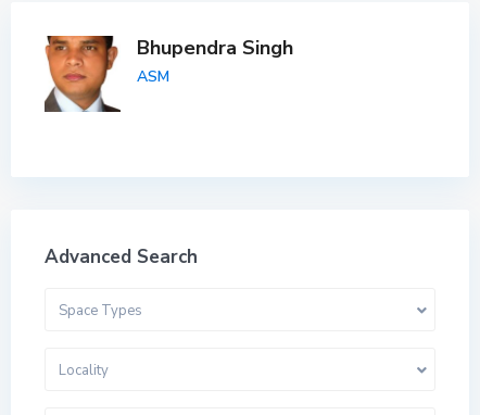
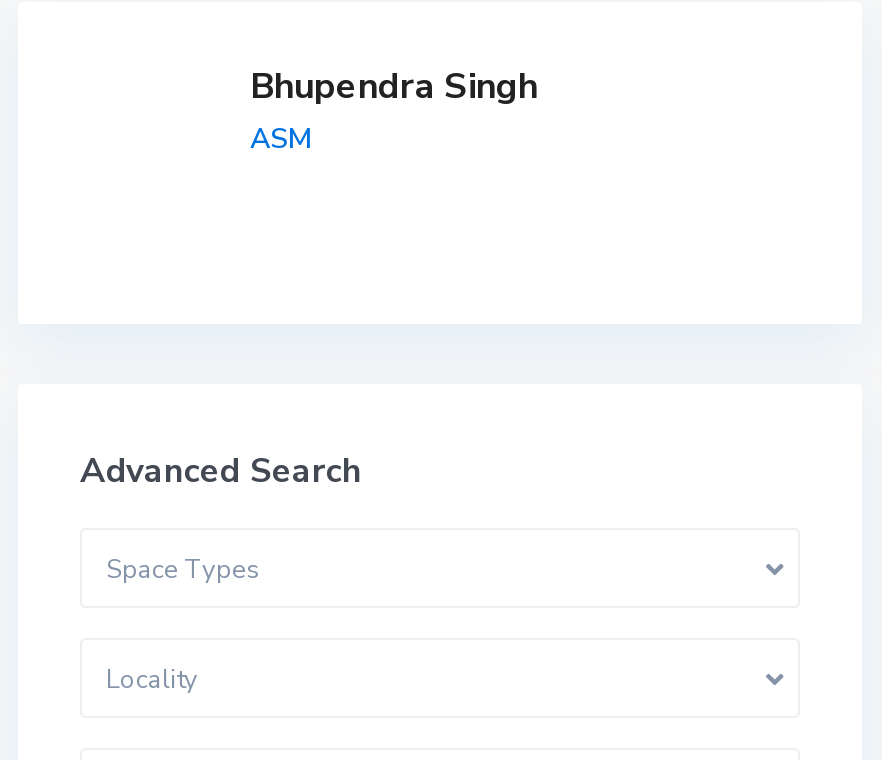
[43,35,122,113] [image] -> none

